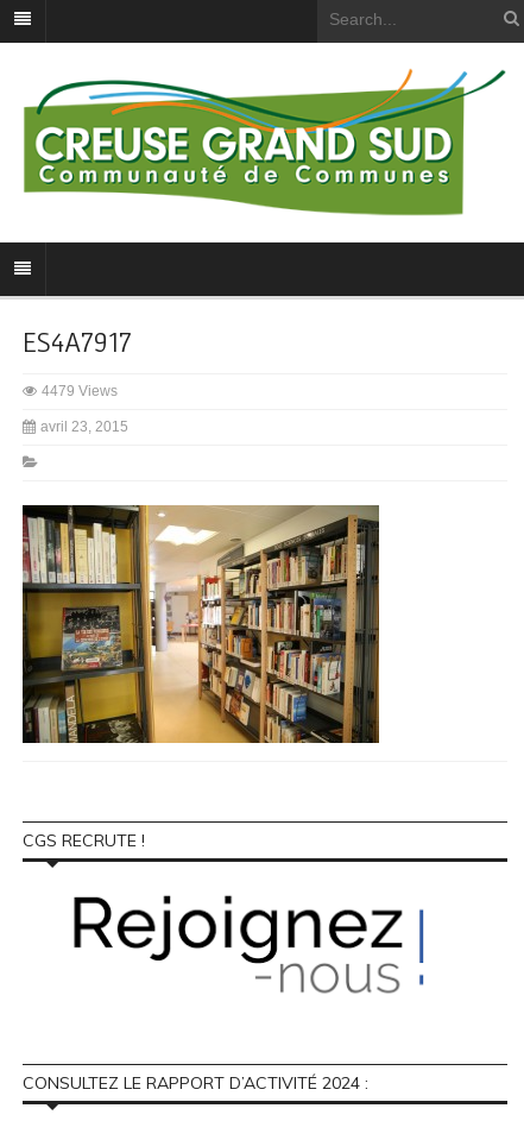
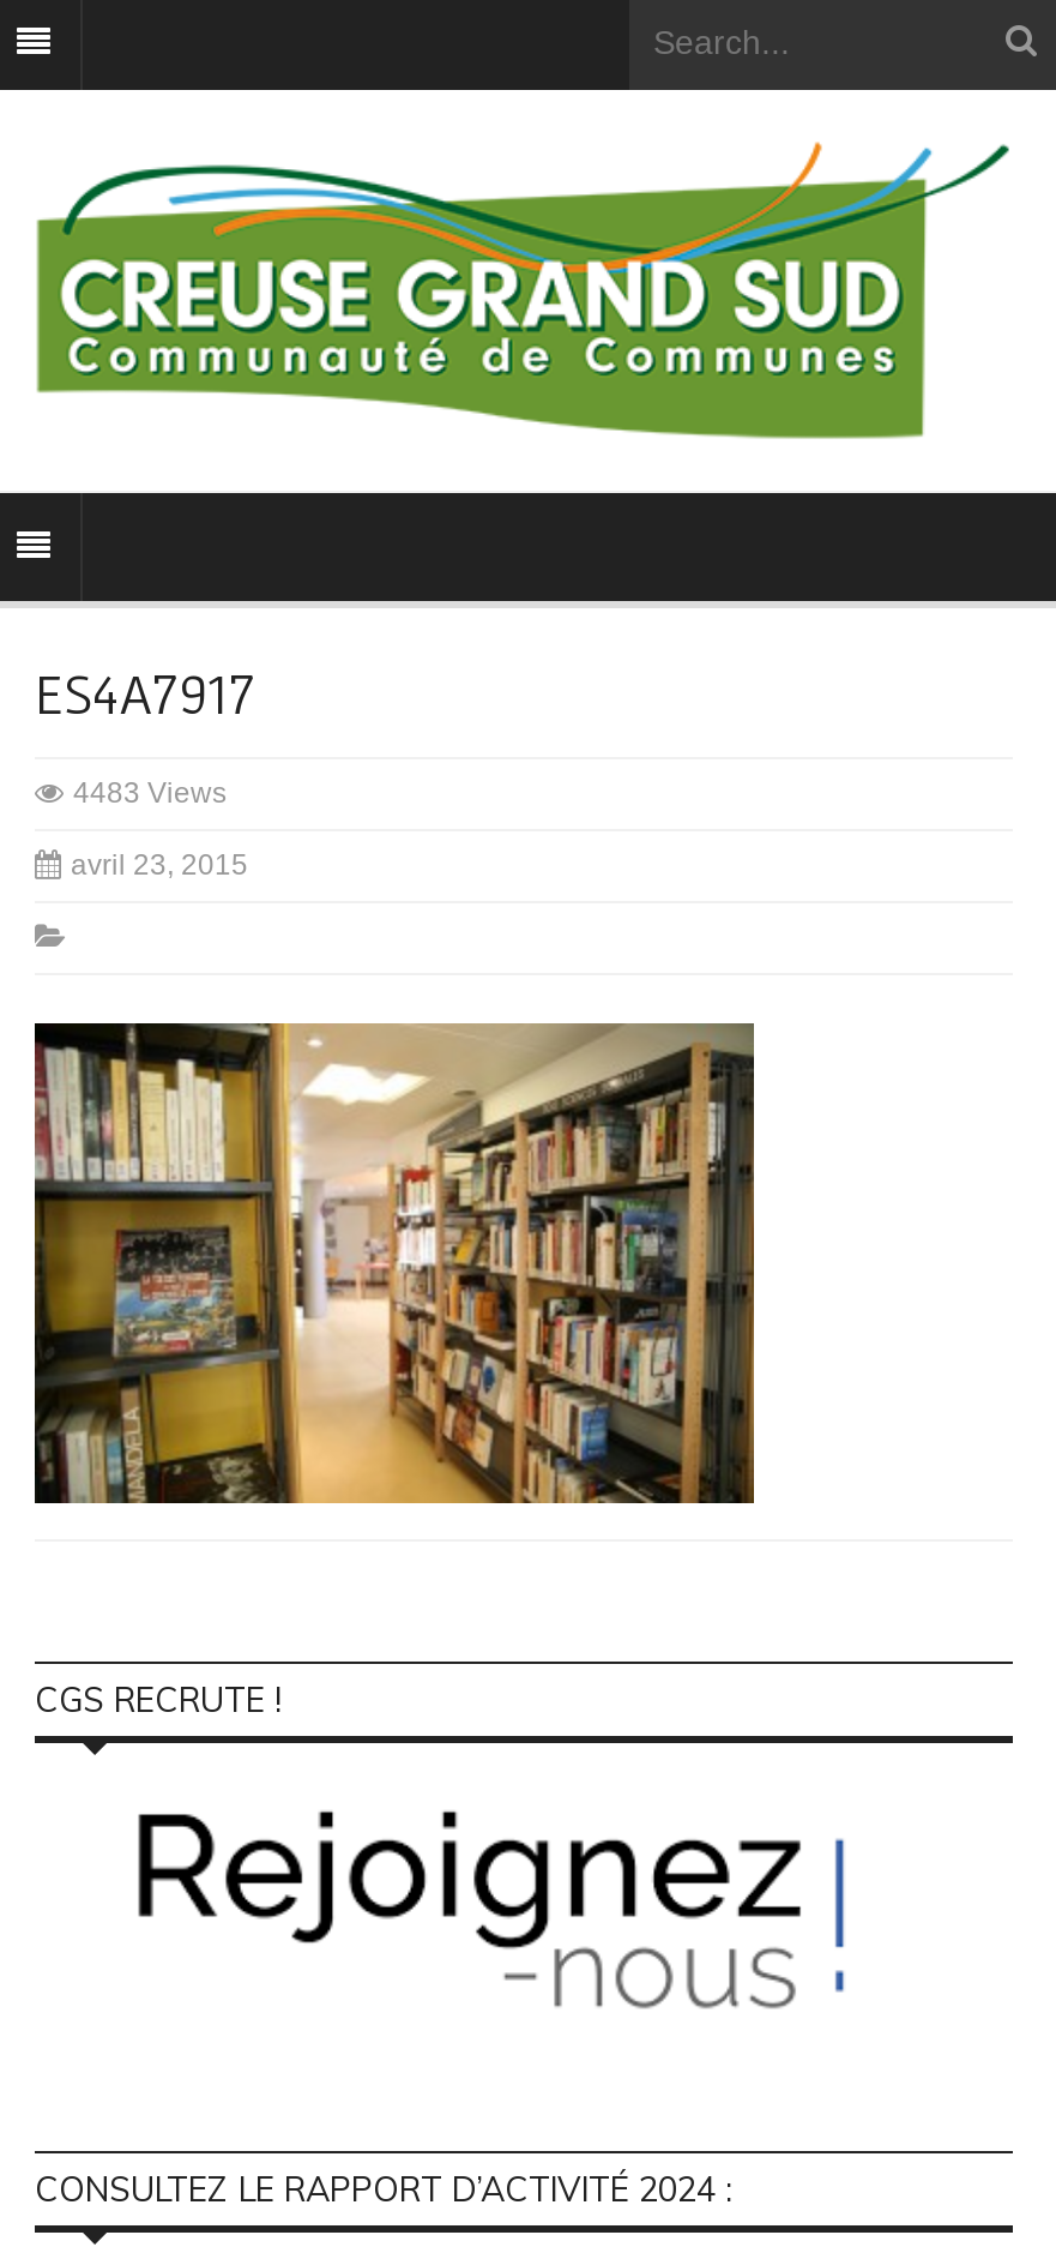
[42,383,118,400] 4479 Views -> [73,777,227,810] 4483 Views

